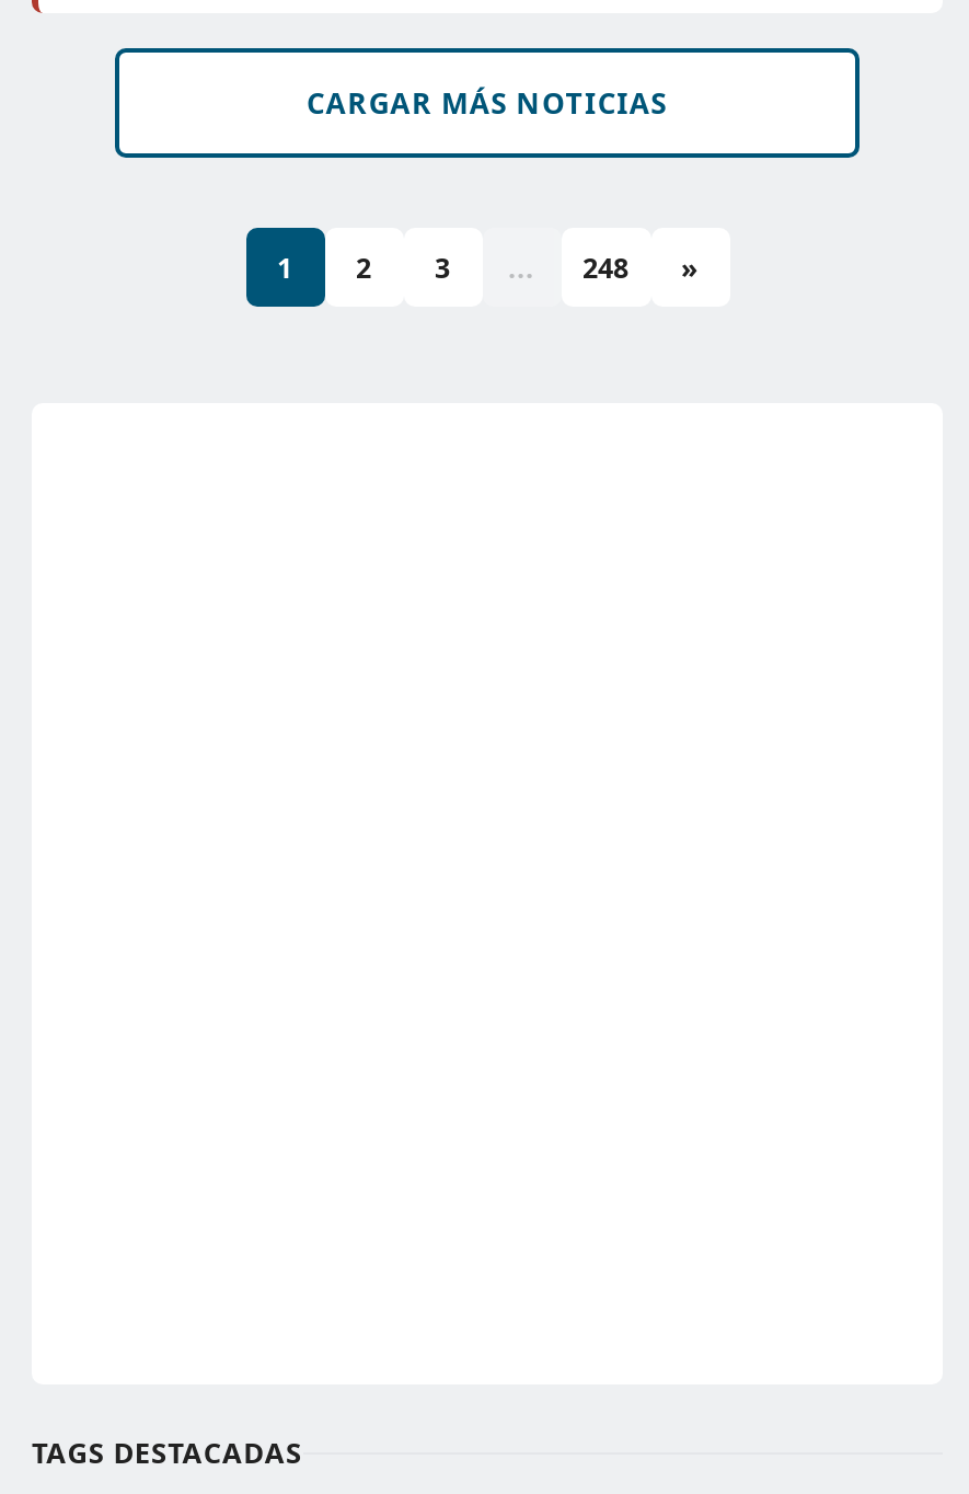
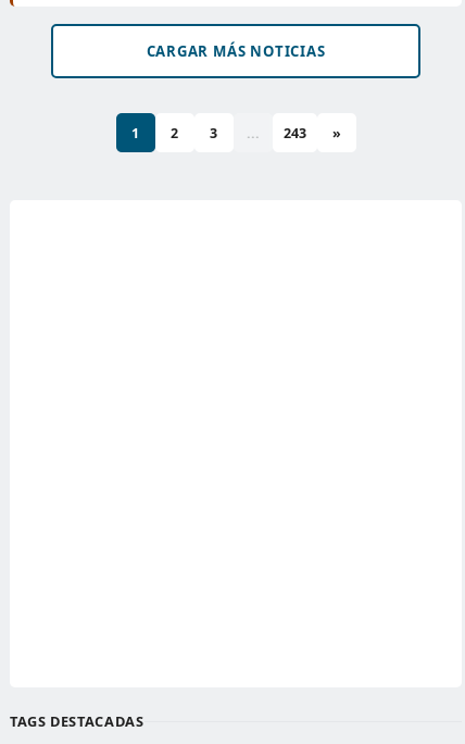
[582,249,628,286] 248 -> [283,123,306,142] 243

